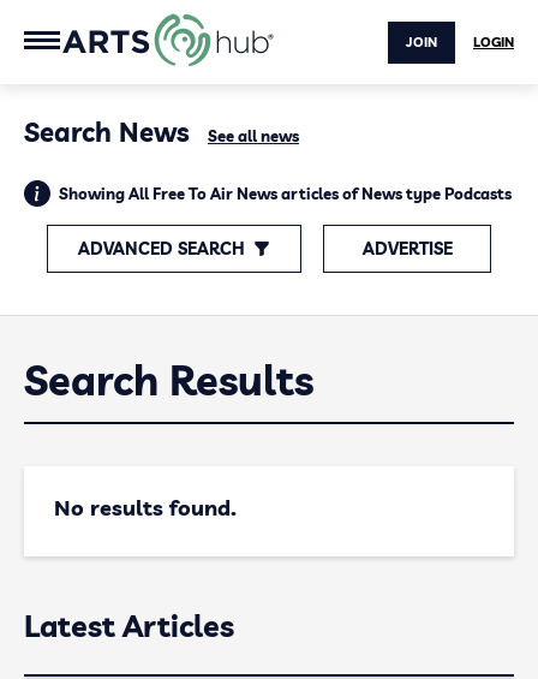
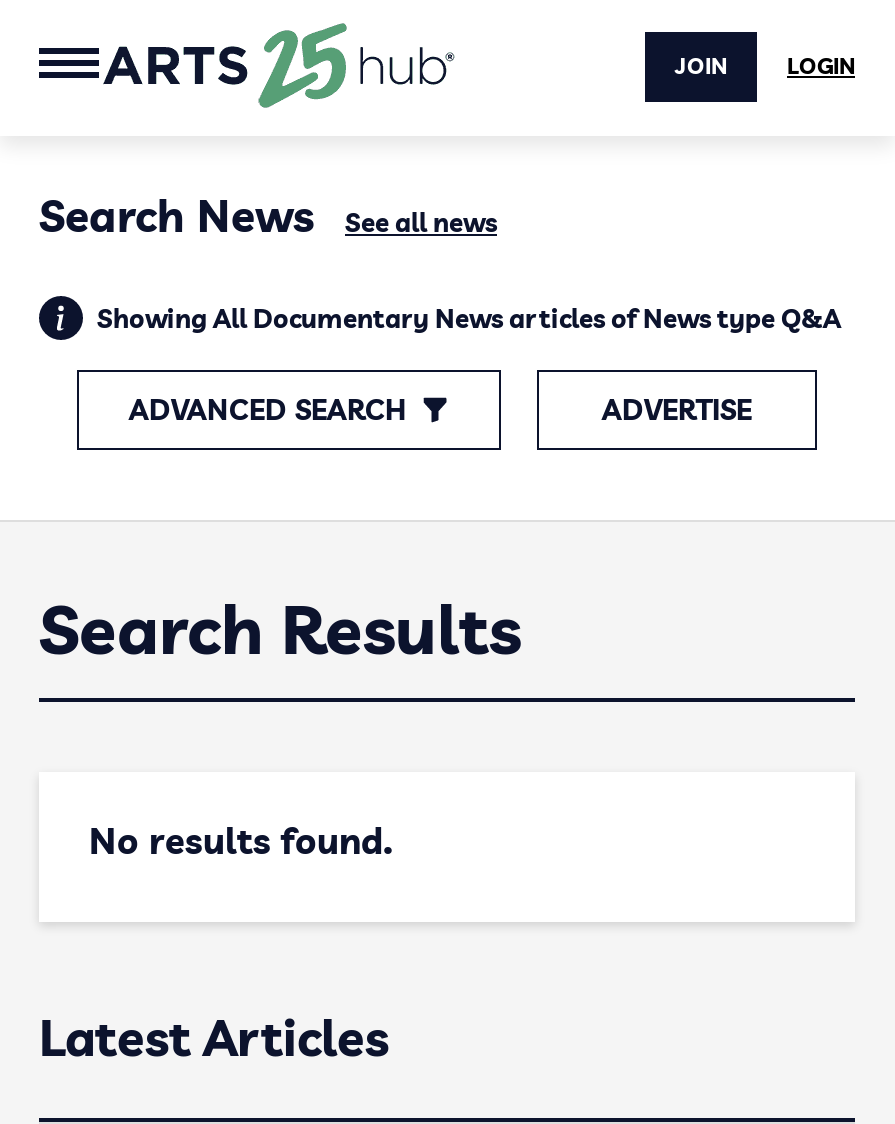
[154,13,211,67] [image] -> [257,20,349,110] [image]
[59,184,512,203] Showing All Free To Air News articles of News type Podcasts -> [97,302,841,334] Showing All Documentary News articles of News type Q&A

